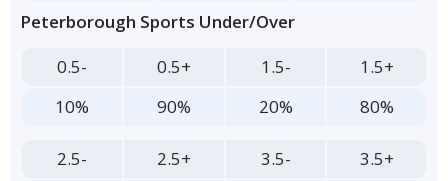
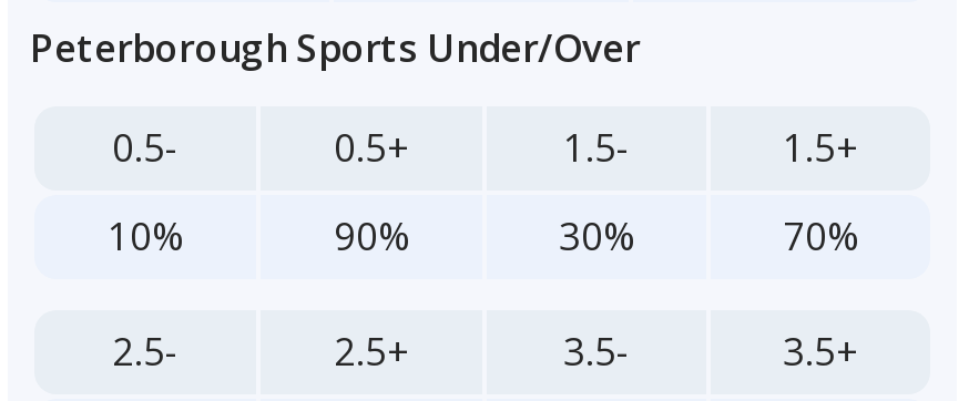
[258,95,292,118] 20% -> [559,210,634,261] 30%
[359,95,393,118] 80% -> [783,210,858,261] 70%

